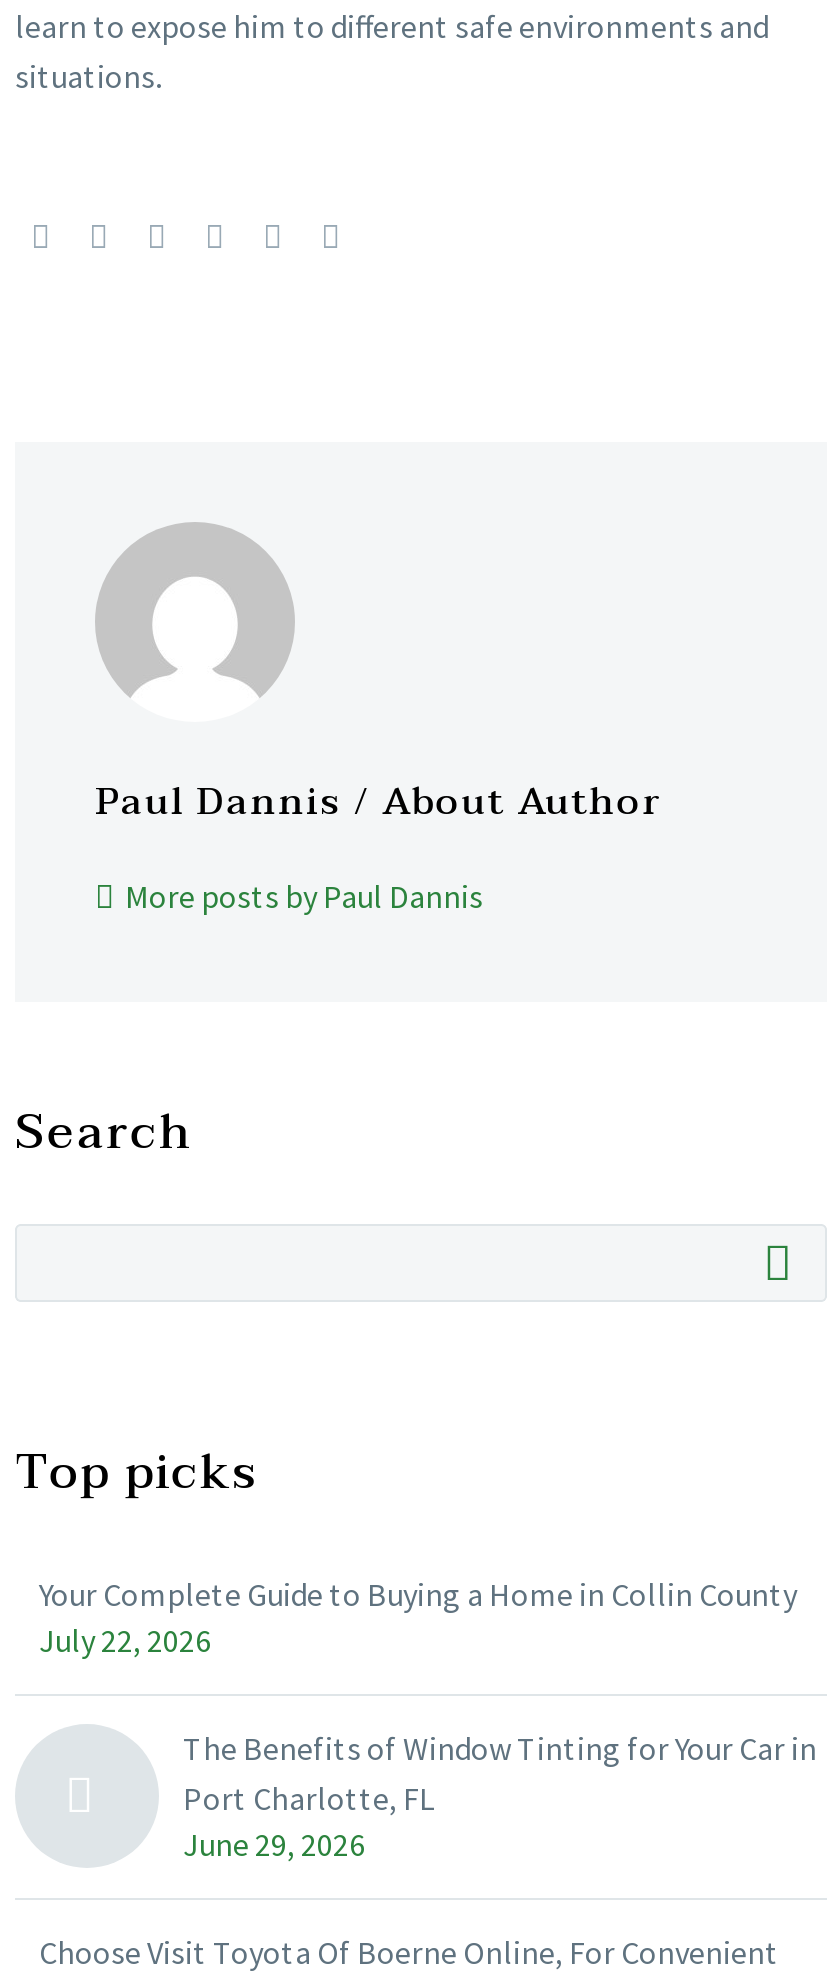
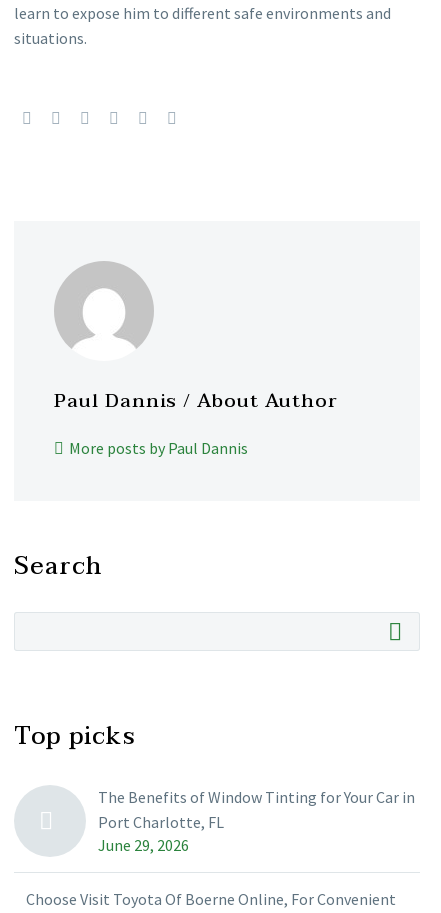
[39,1575,797,1661] Your Complete Guide to Buying a Home in Collin County | July 22, 2026 -> none

